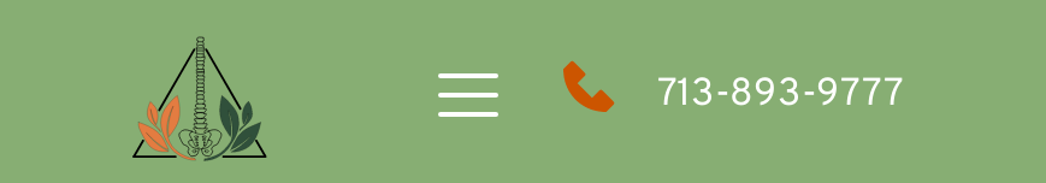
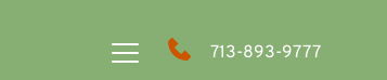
[130,35,270,163] [image] -> none

